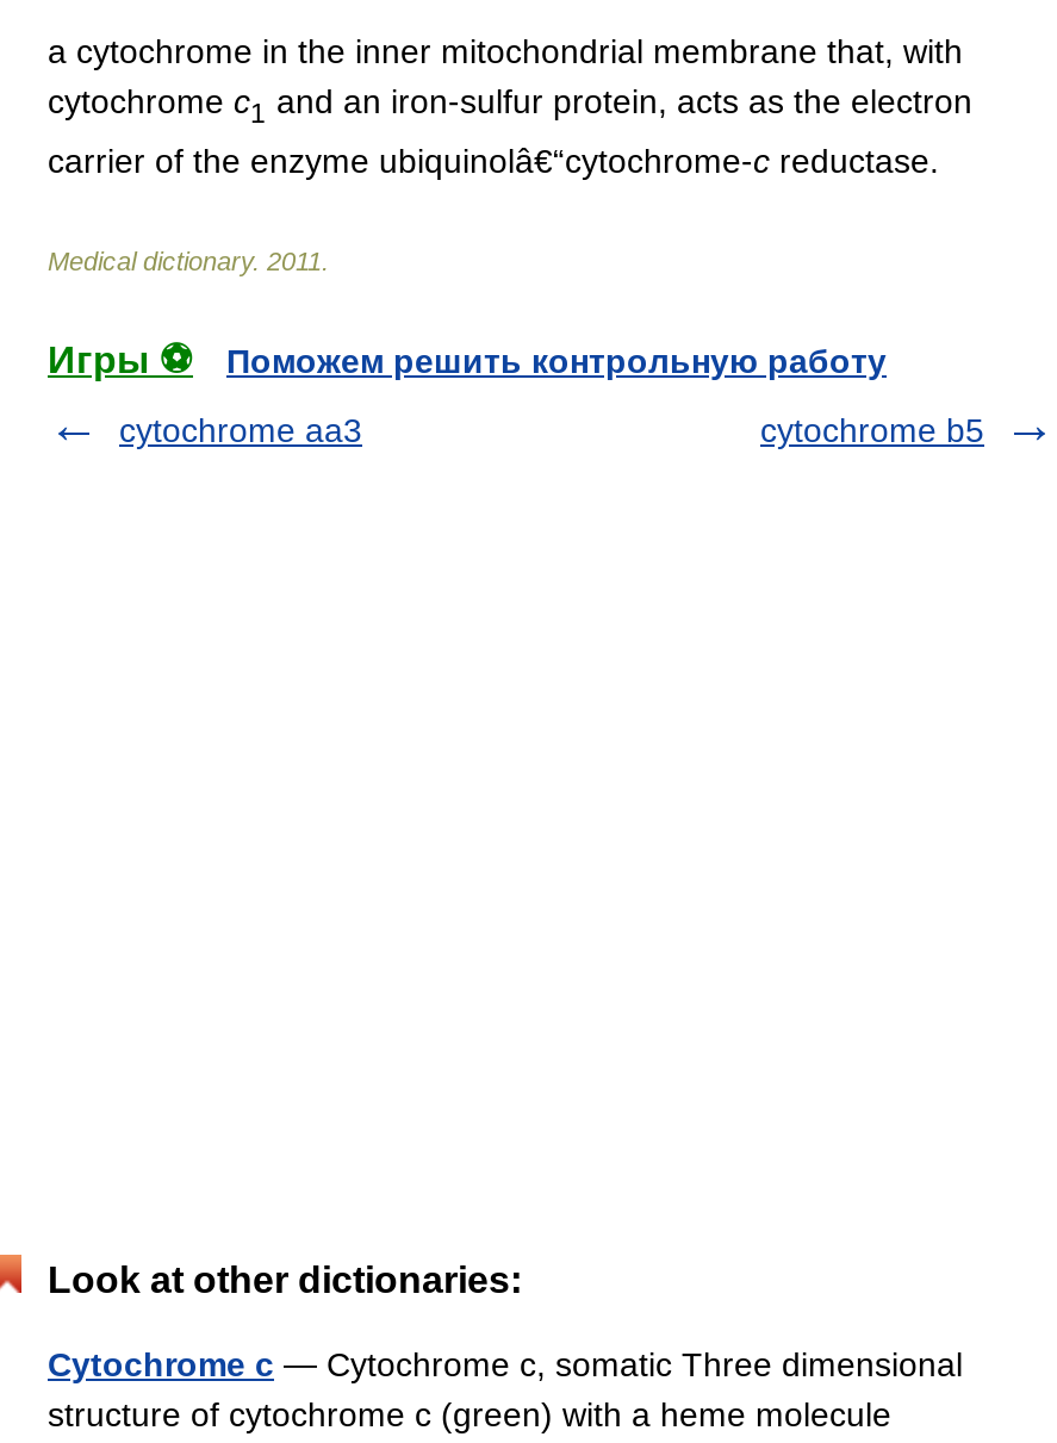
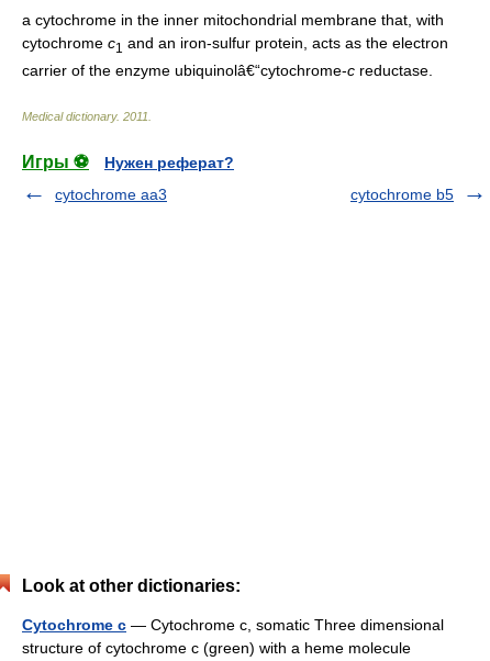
[226,342,887,380] Поможем решить контрольную работу -> [104,154,234,171] Нужен реферат?

